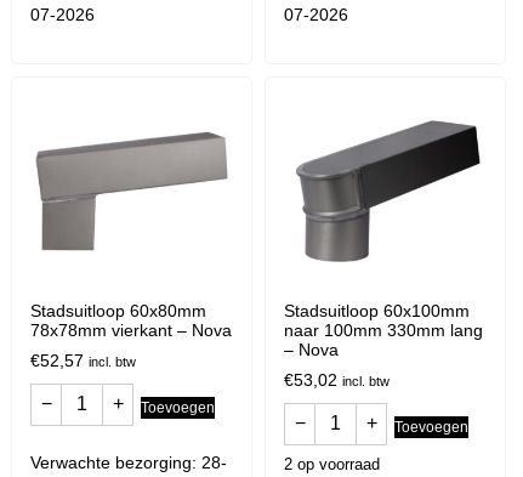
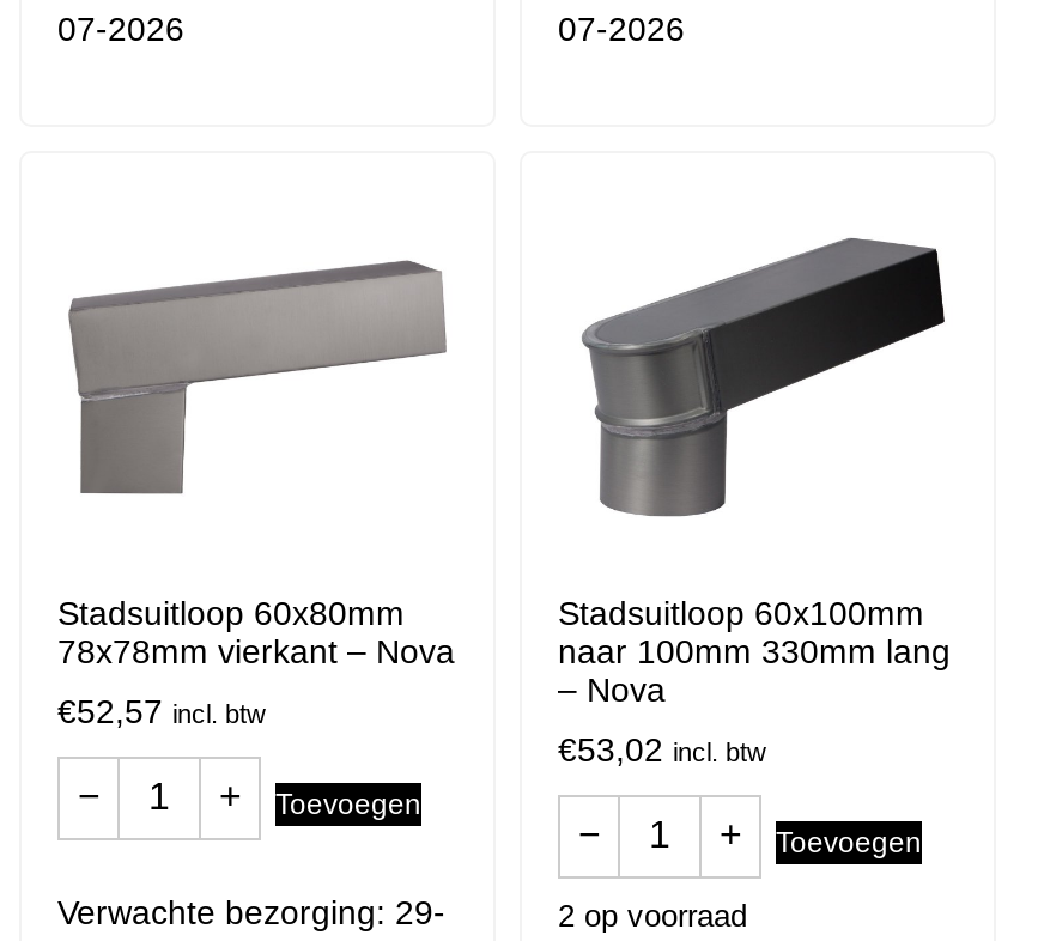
[30,453,227,472] Verwachte bezorging: 28- -> [57,894,445,932] Verwachte bezorging: 29-

